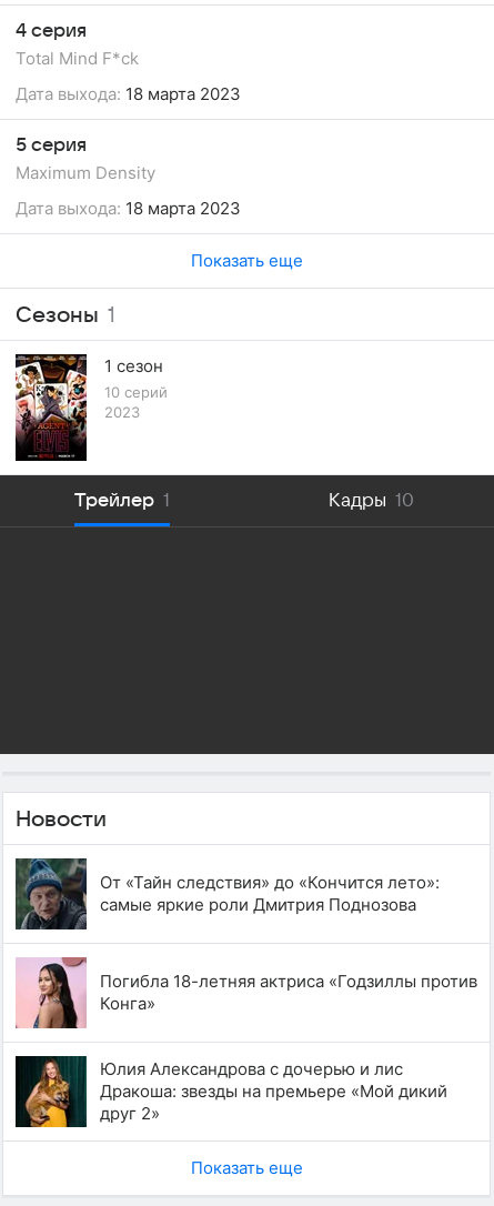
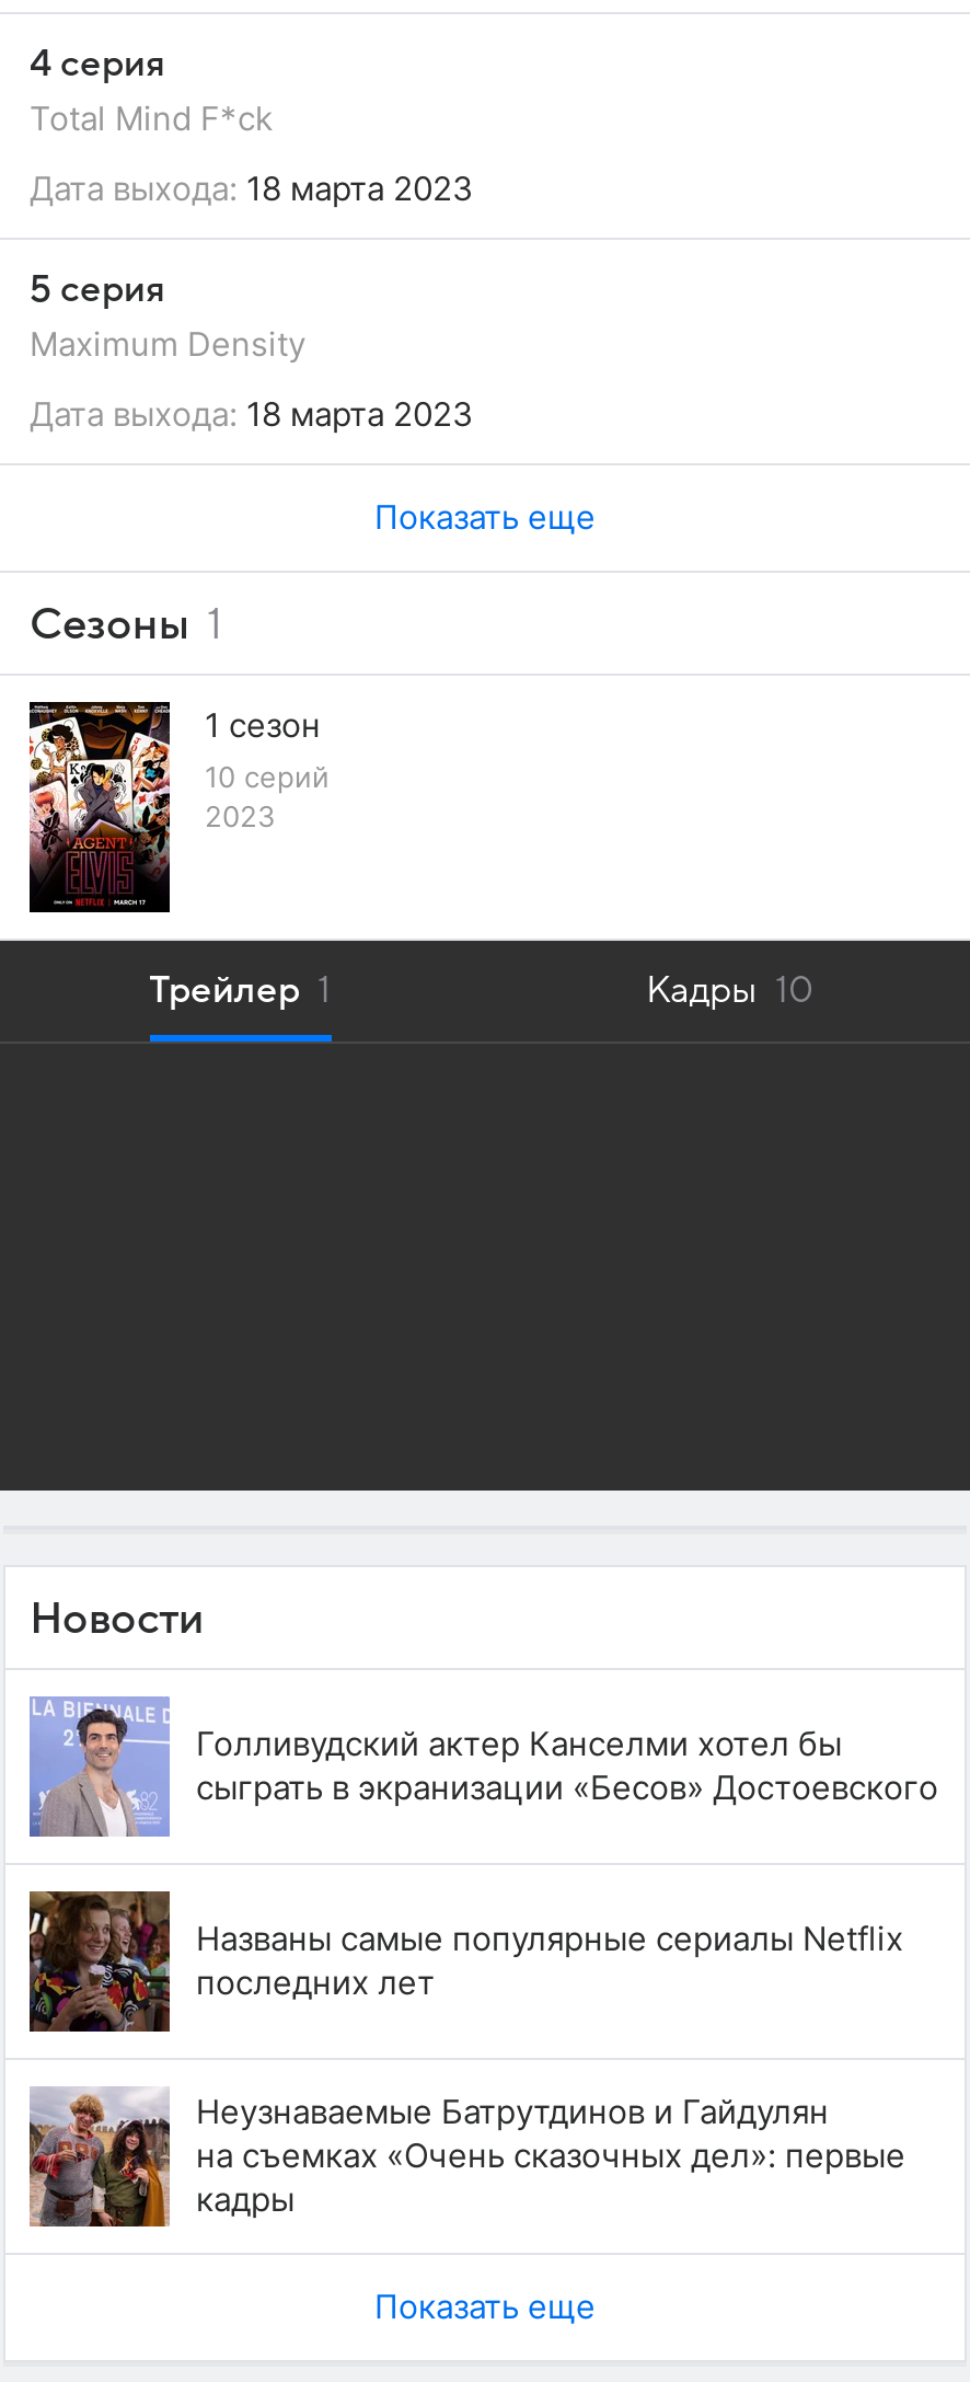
[14,857,440,931] [image] | От «Тайн следствия» до «Кончится лето»: | самые яркие роли Дмитрия Поднозова -> [27,1696,938,1839] [image] | Голливудский актер Канселми хотел бы | сыграть в экранизации «Бесов» Достоевского
[16,956,477,1029] [image] | Погибла 18-летняя актриса «Годзиллы против | Конга» -> [27,1889,903,2034] [image] | Названы самые популярные сериалы Netflix | последних лет
[14,1055,447,1128] [image] | Юлия Александрова с дочерью и лис | Дракоша: звезды на премьере «Мой дикий | друг 2» -> [27,2086,905,2229] [image] | Неузнаваемые Батрутдинов и Гайдулян | на съемках «Очень сказочных дел»: первые | кадры

